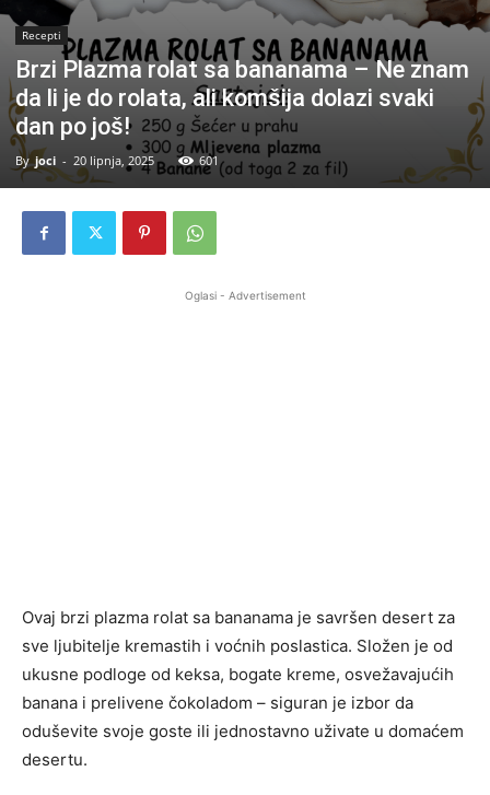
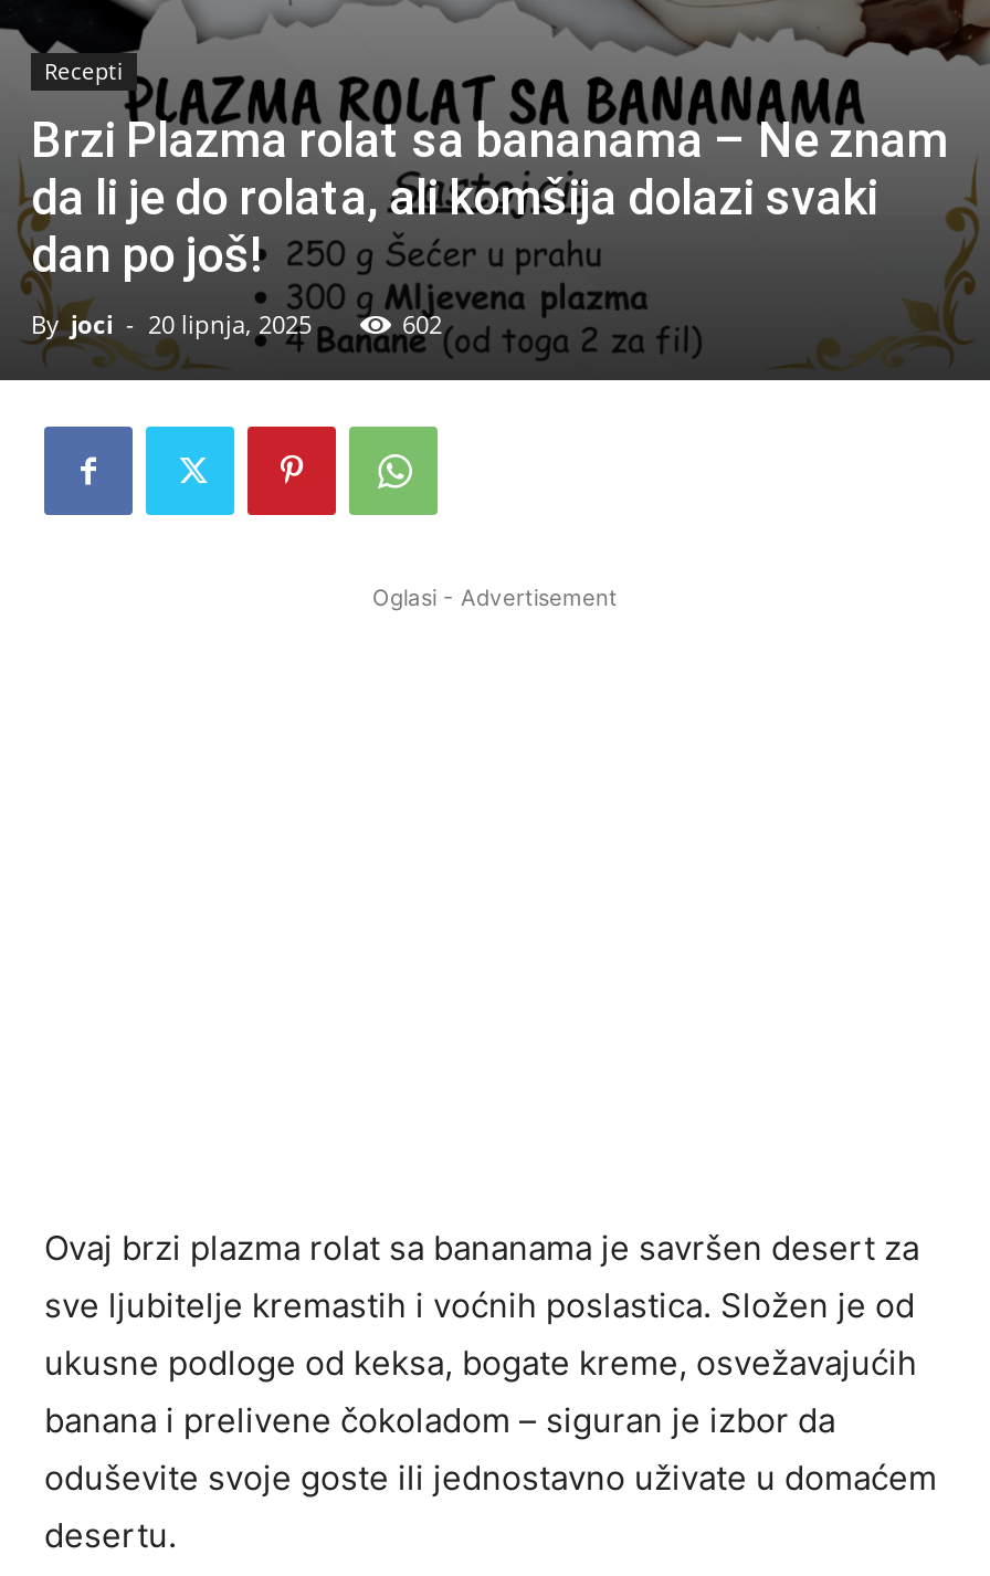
[199,152,219,168] 601 -> [402,307,442,340] 602

